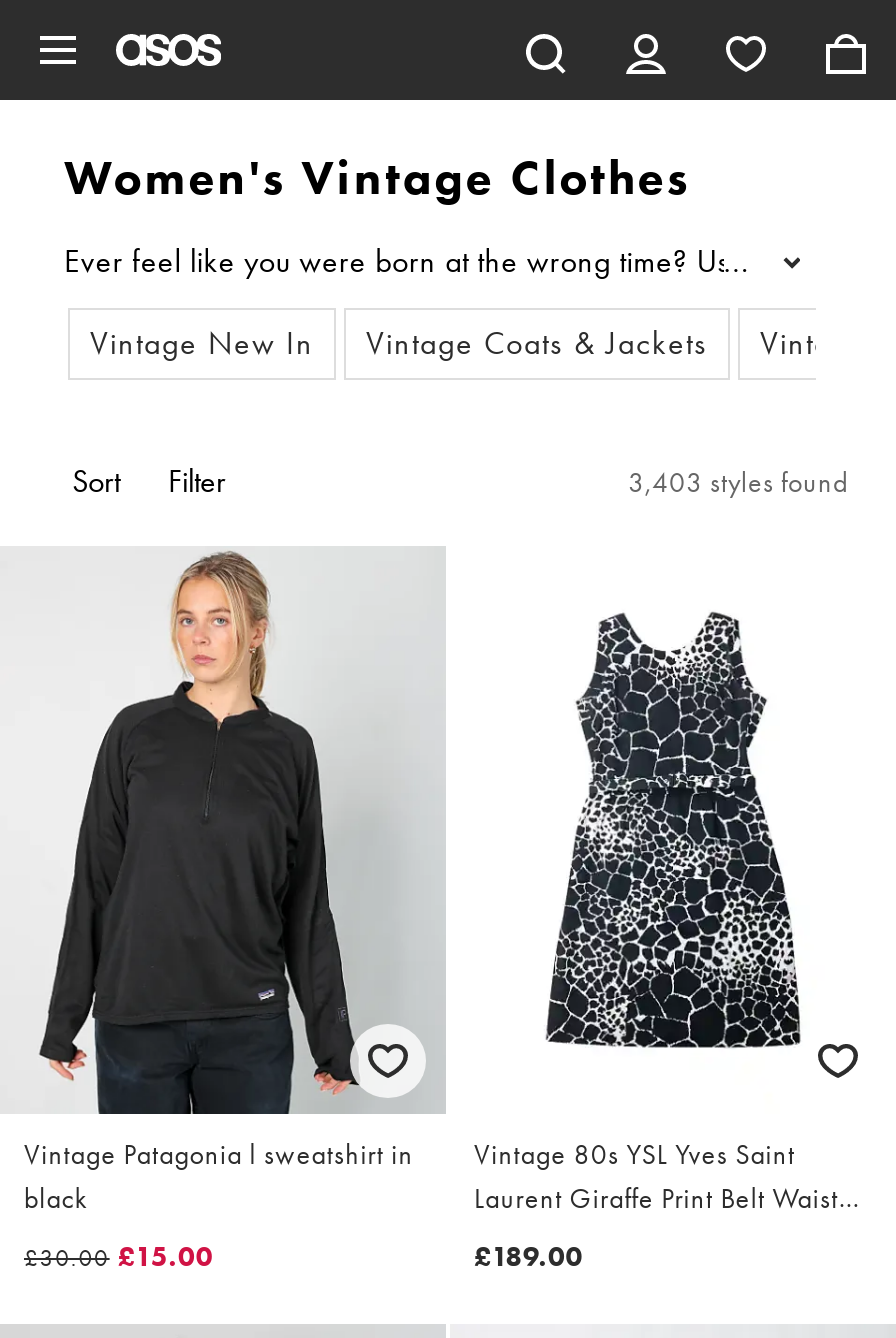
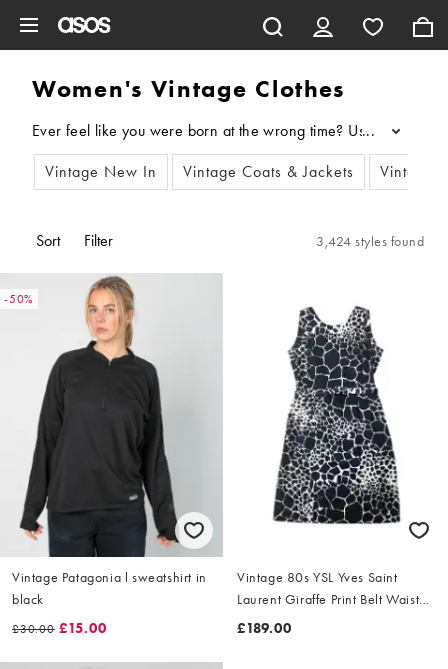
[628,464,848,500] 3,403 styles found -> [4,232,424,307] 3,424 styles found | -50%

